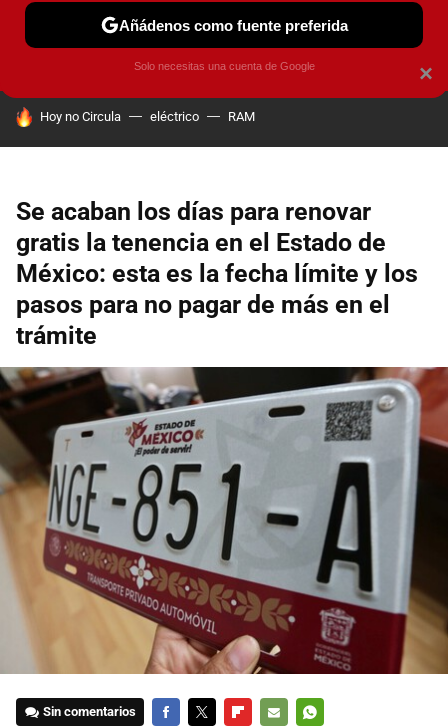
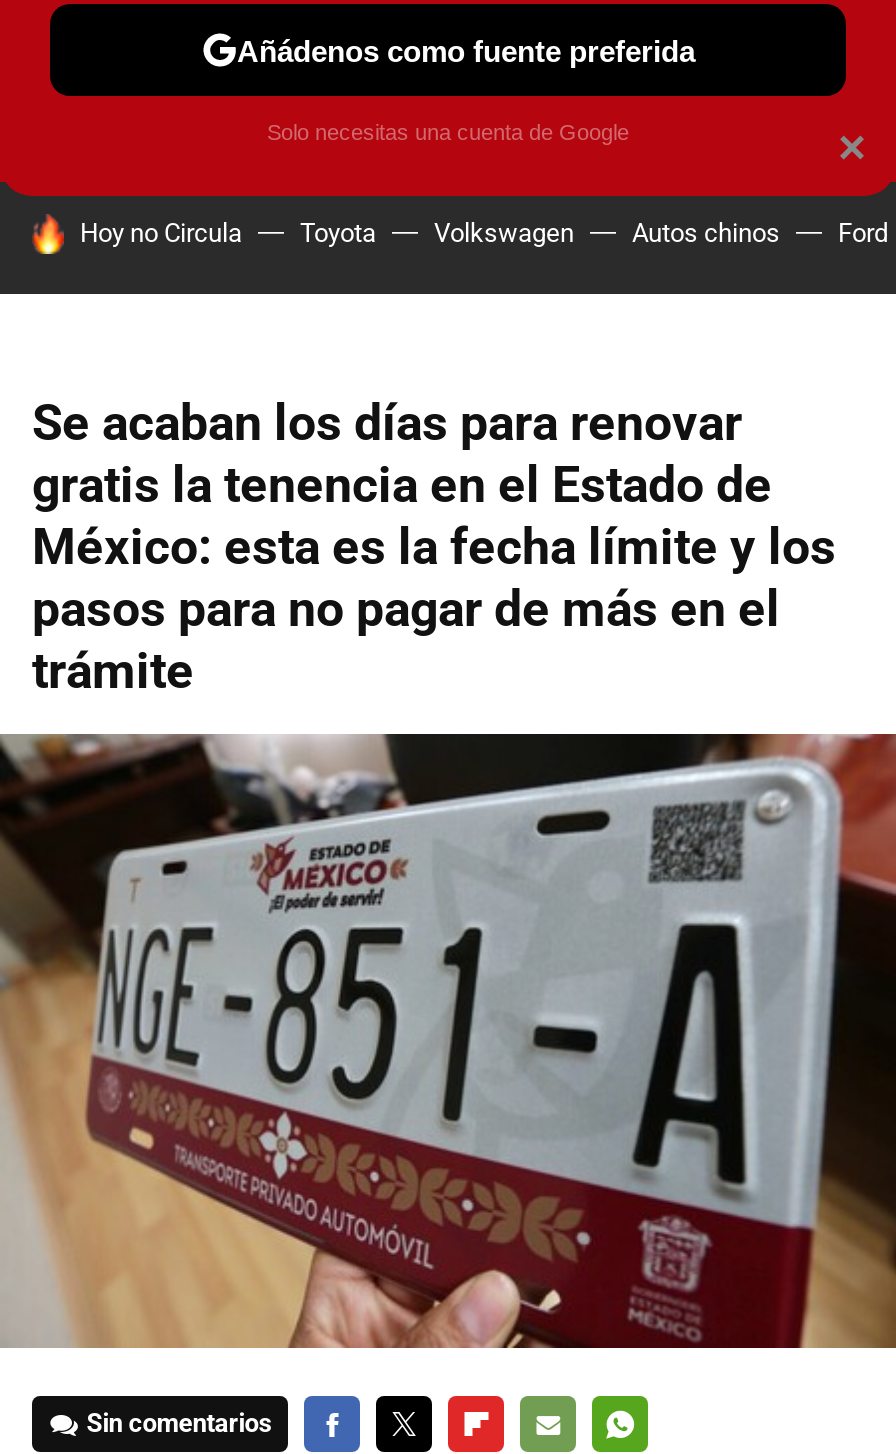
[150,109,255,124] eléctrico | RAM -> [300,218,888,248] Toyota | Volkswagen | Autos chinos | Ford

